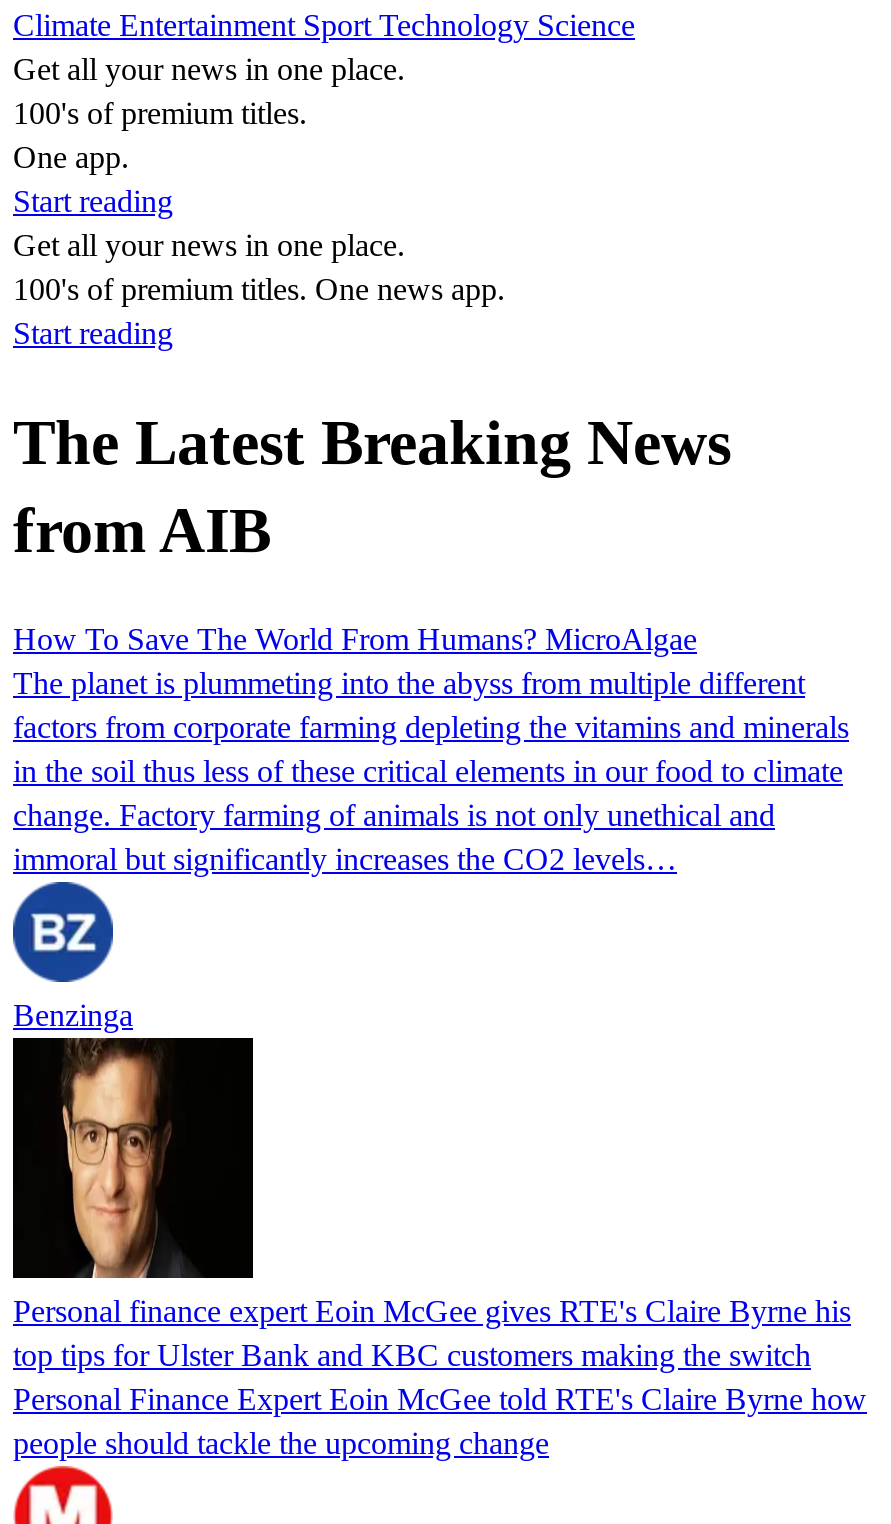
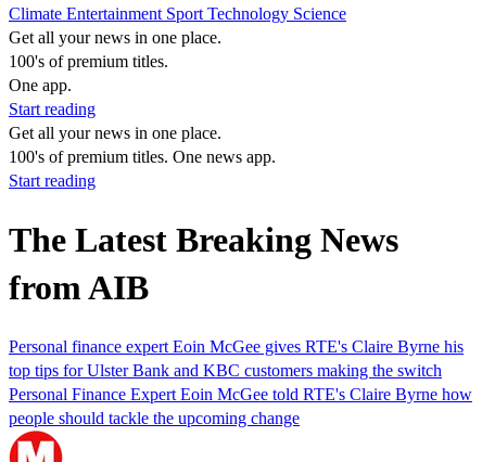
[13,622,849,876] How To Save The World From Humans? MicroAlgae | The planet is plummeting into the abyss from multiple different | factors from corporate farming depleting the vitamins and minerals | in the soil thus less of these critical elements in our food to climate | change. Factory farming of animals is not only unethical and | immoral but significantly increases the CO2 levels… -> none
[11,890,133,1032] [image] | Benzinga -> none
[11,1036,255,1280] [image] -> none

